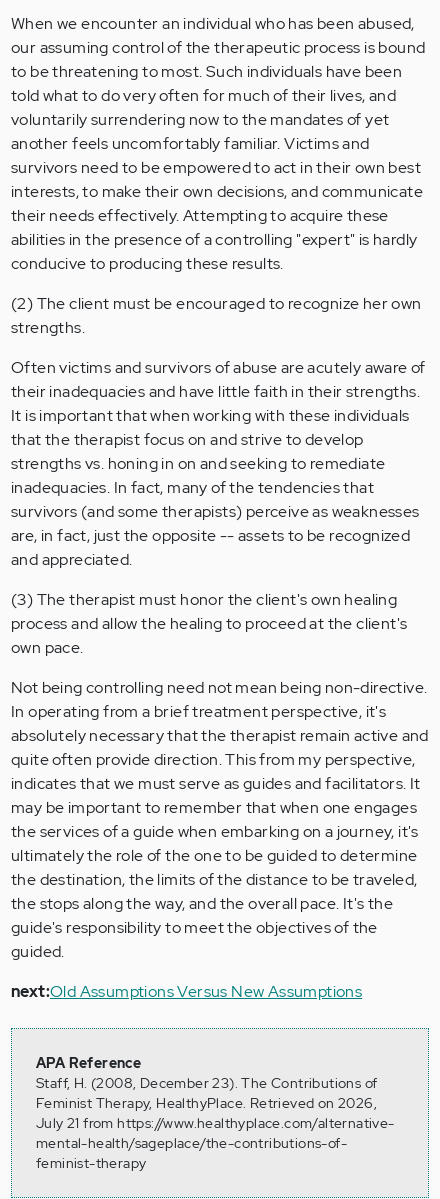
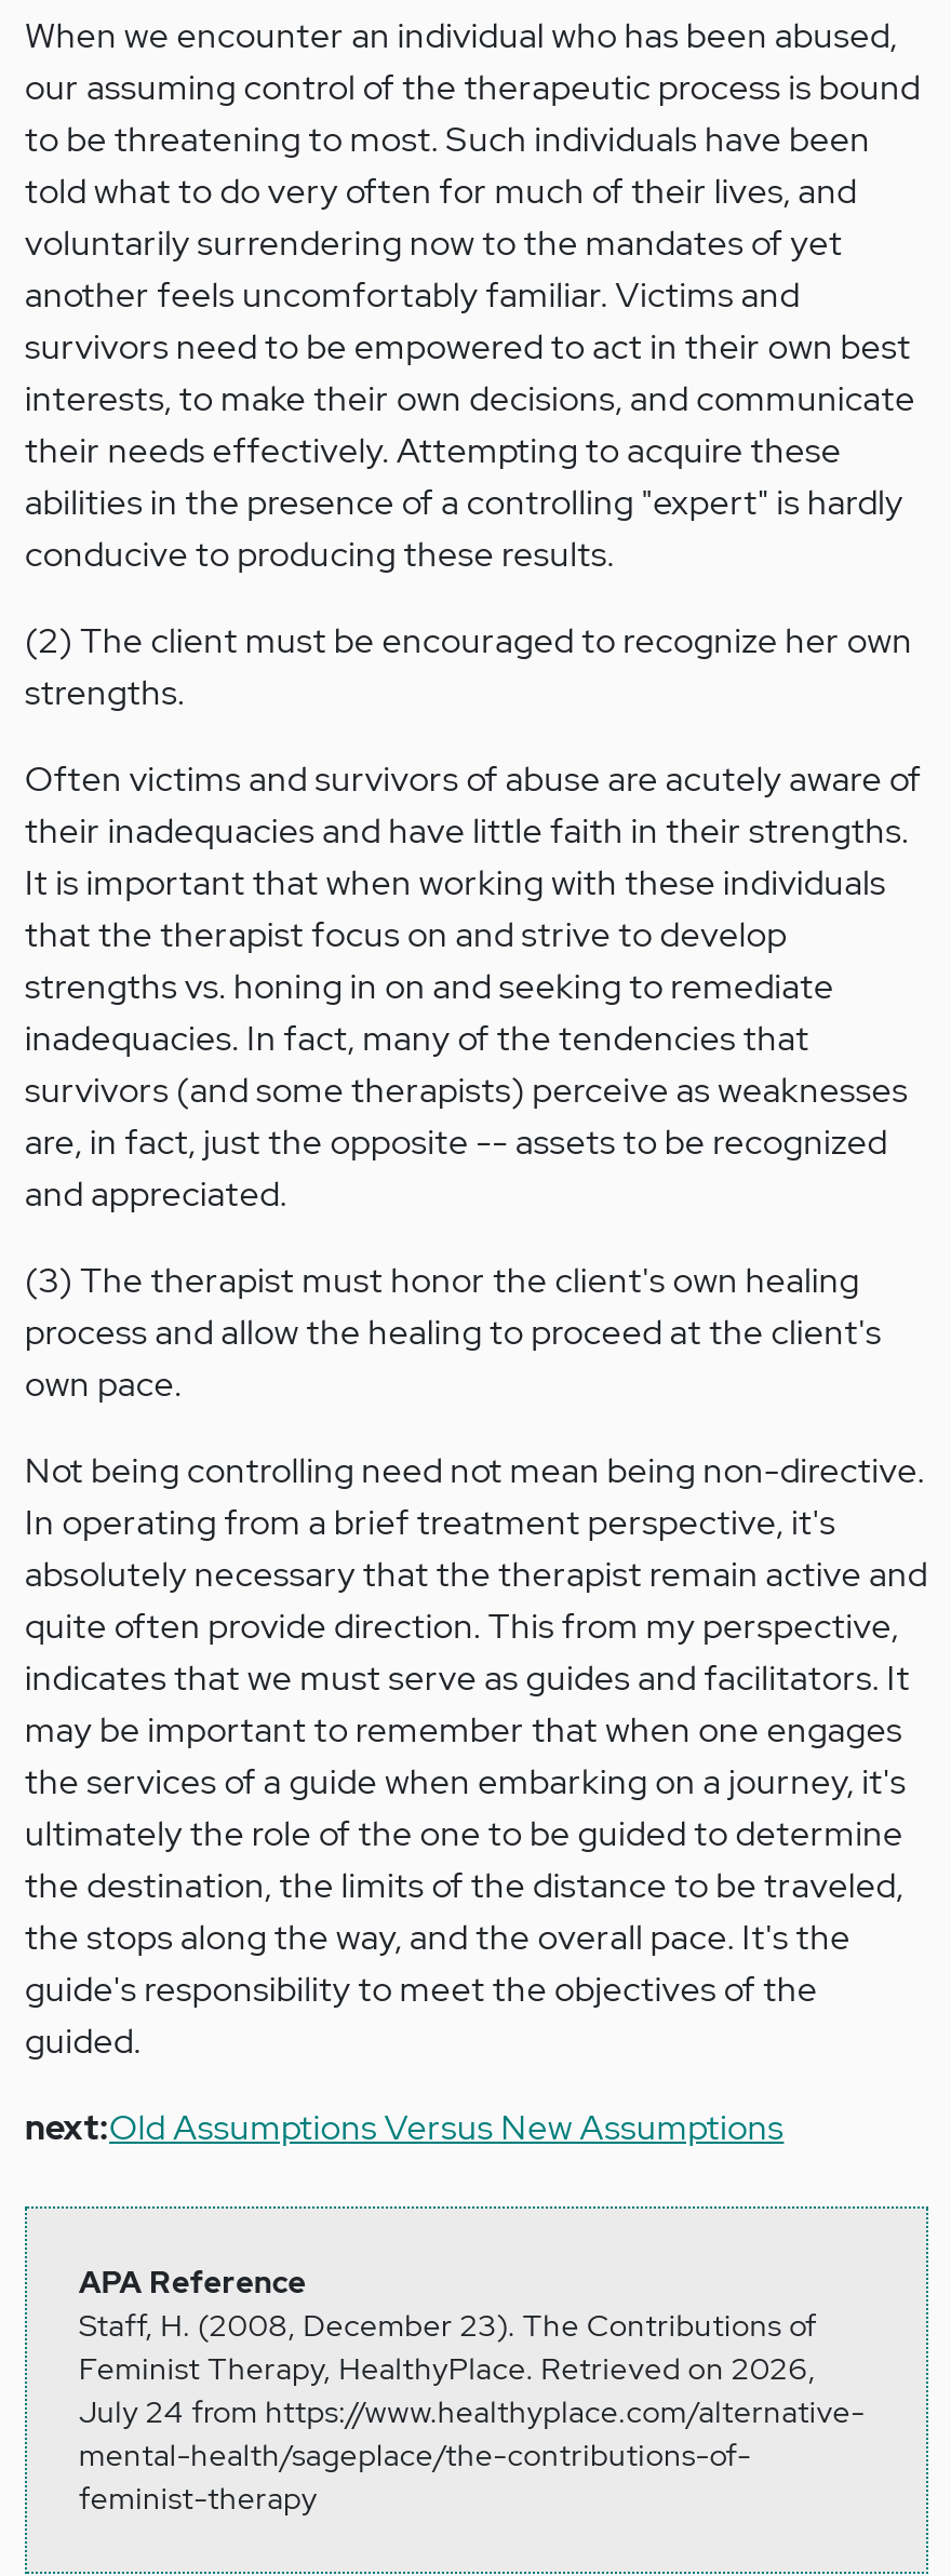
[36,1114,395,1132] July 21 from https://www.healthyplace.com/alternative- -> [79,2392,865,2431] July 24 from https://www.healthyplace.com/alternative-

